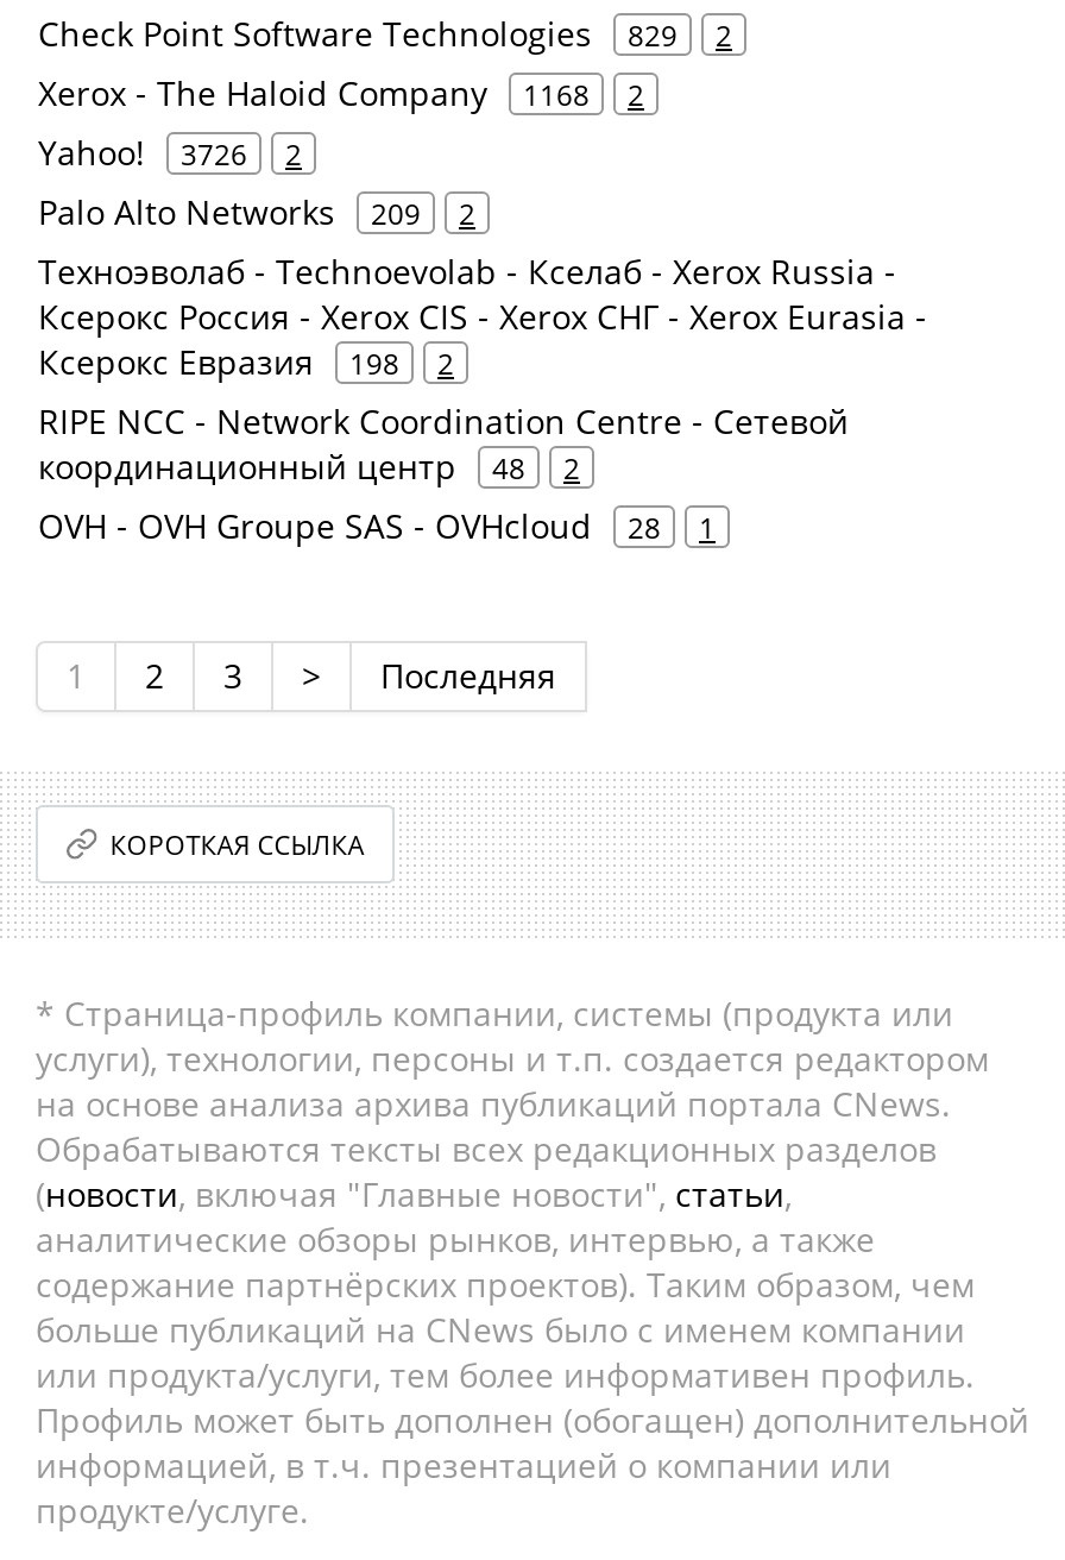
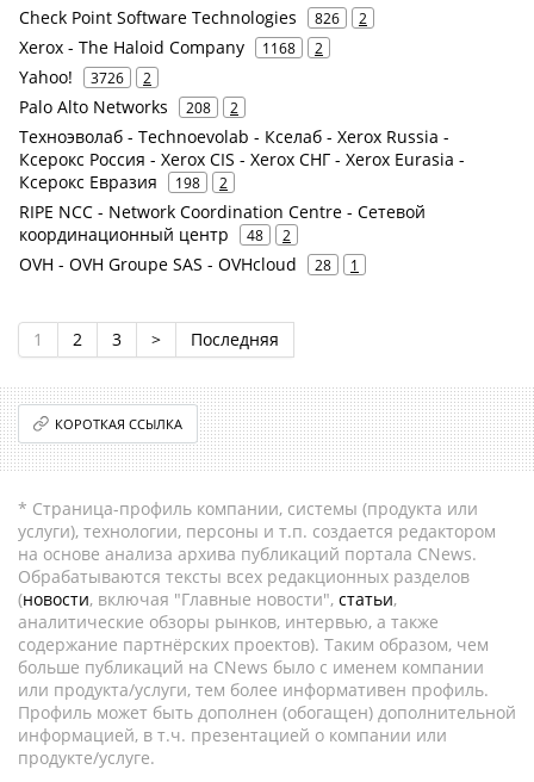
[38,11,732,56] Check Point Software Technologies 829 2 -> [19,6,367,29] Check Point Software Technologies 826 2
[38,189,475,234] Palo Alto Networks 209 2 -> [19,95,238,118] Palo Alto Networks 208 2

